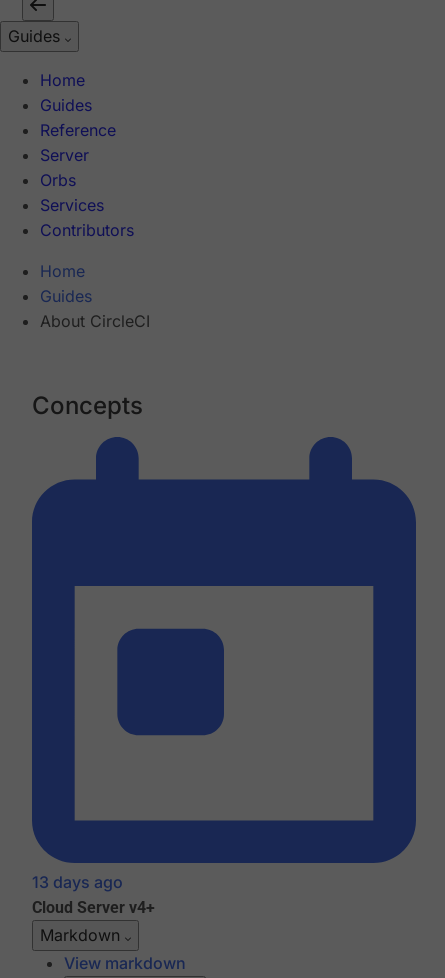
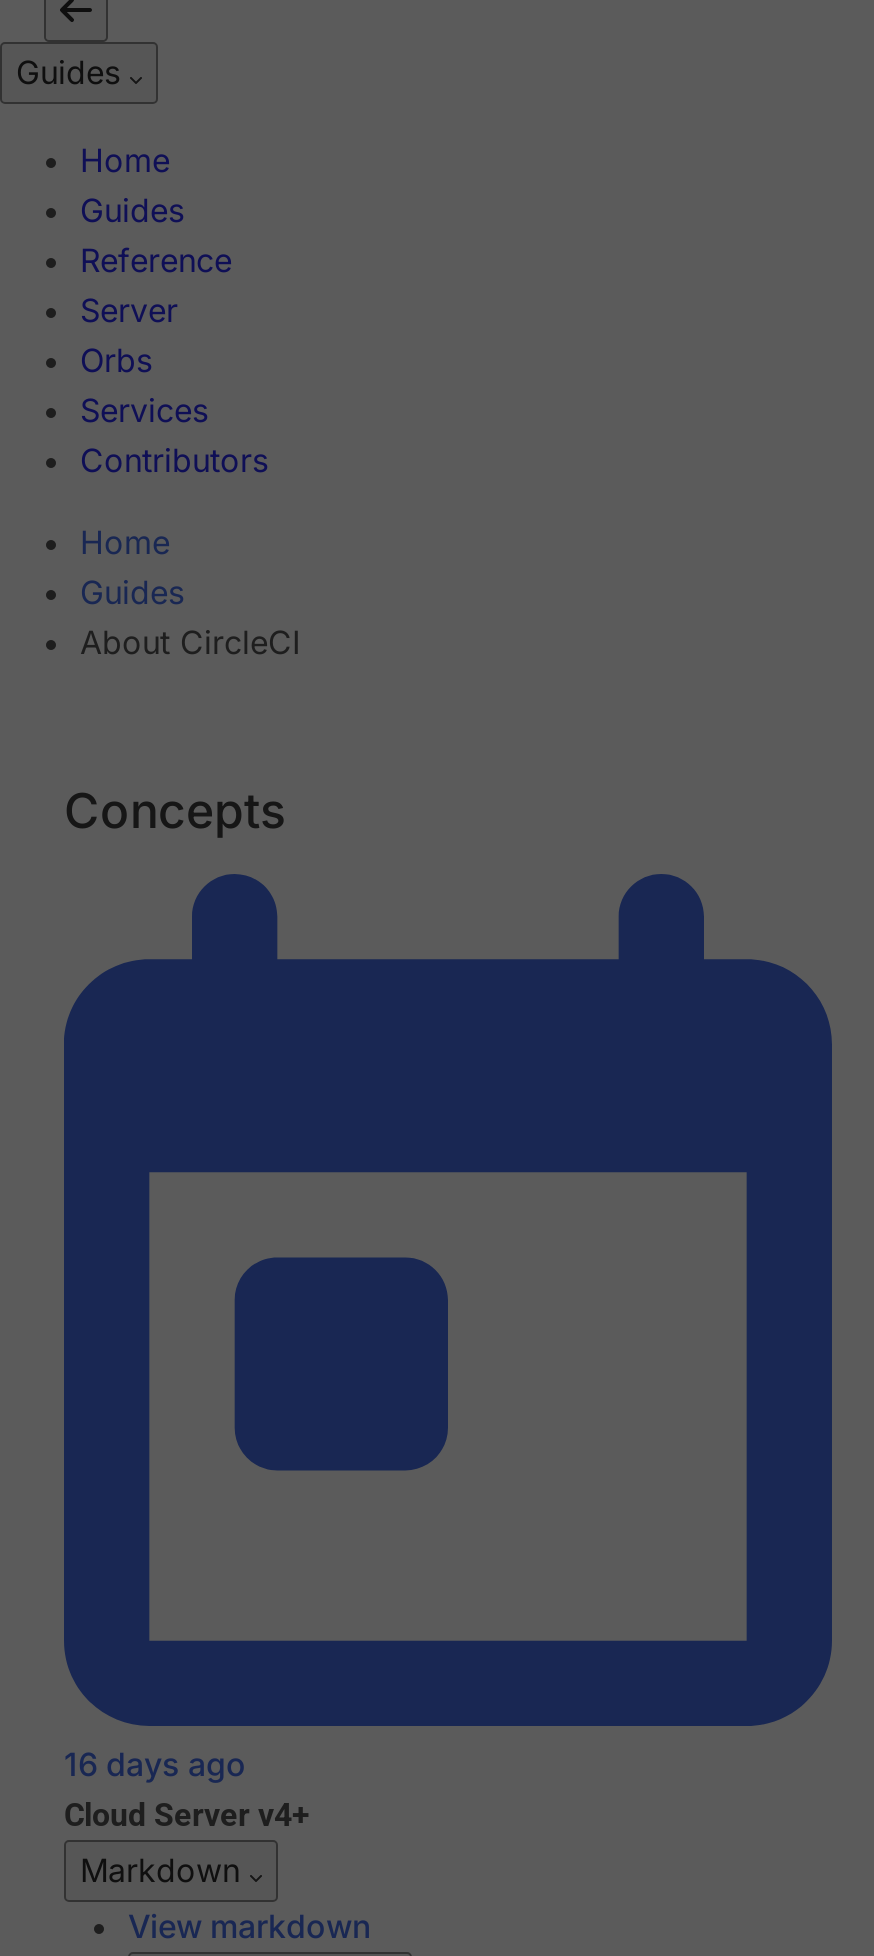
[32,872,123,892] 13 days ago -> [64,1745,246,1785] 16 days ago

